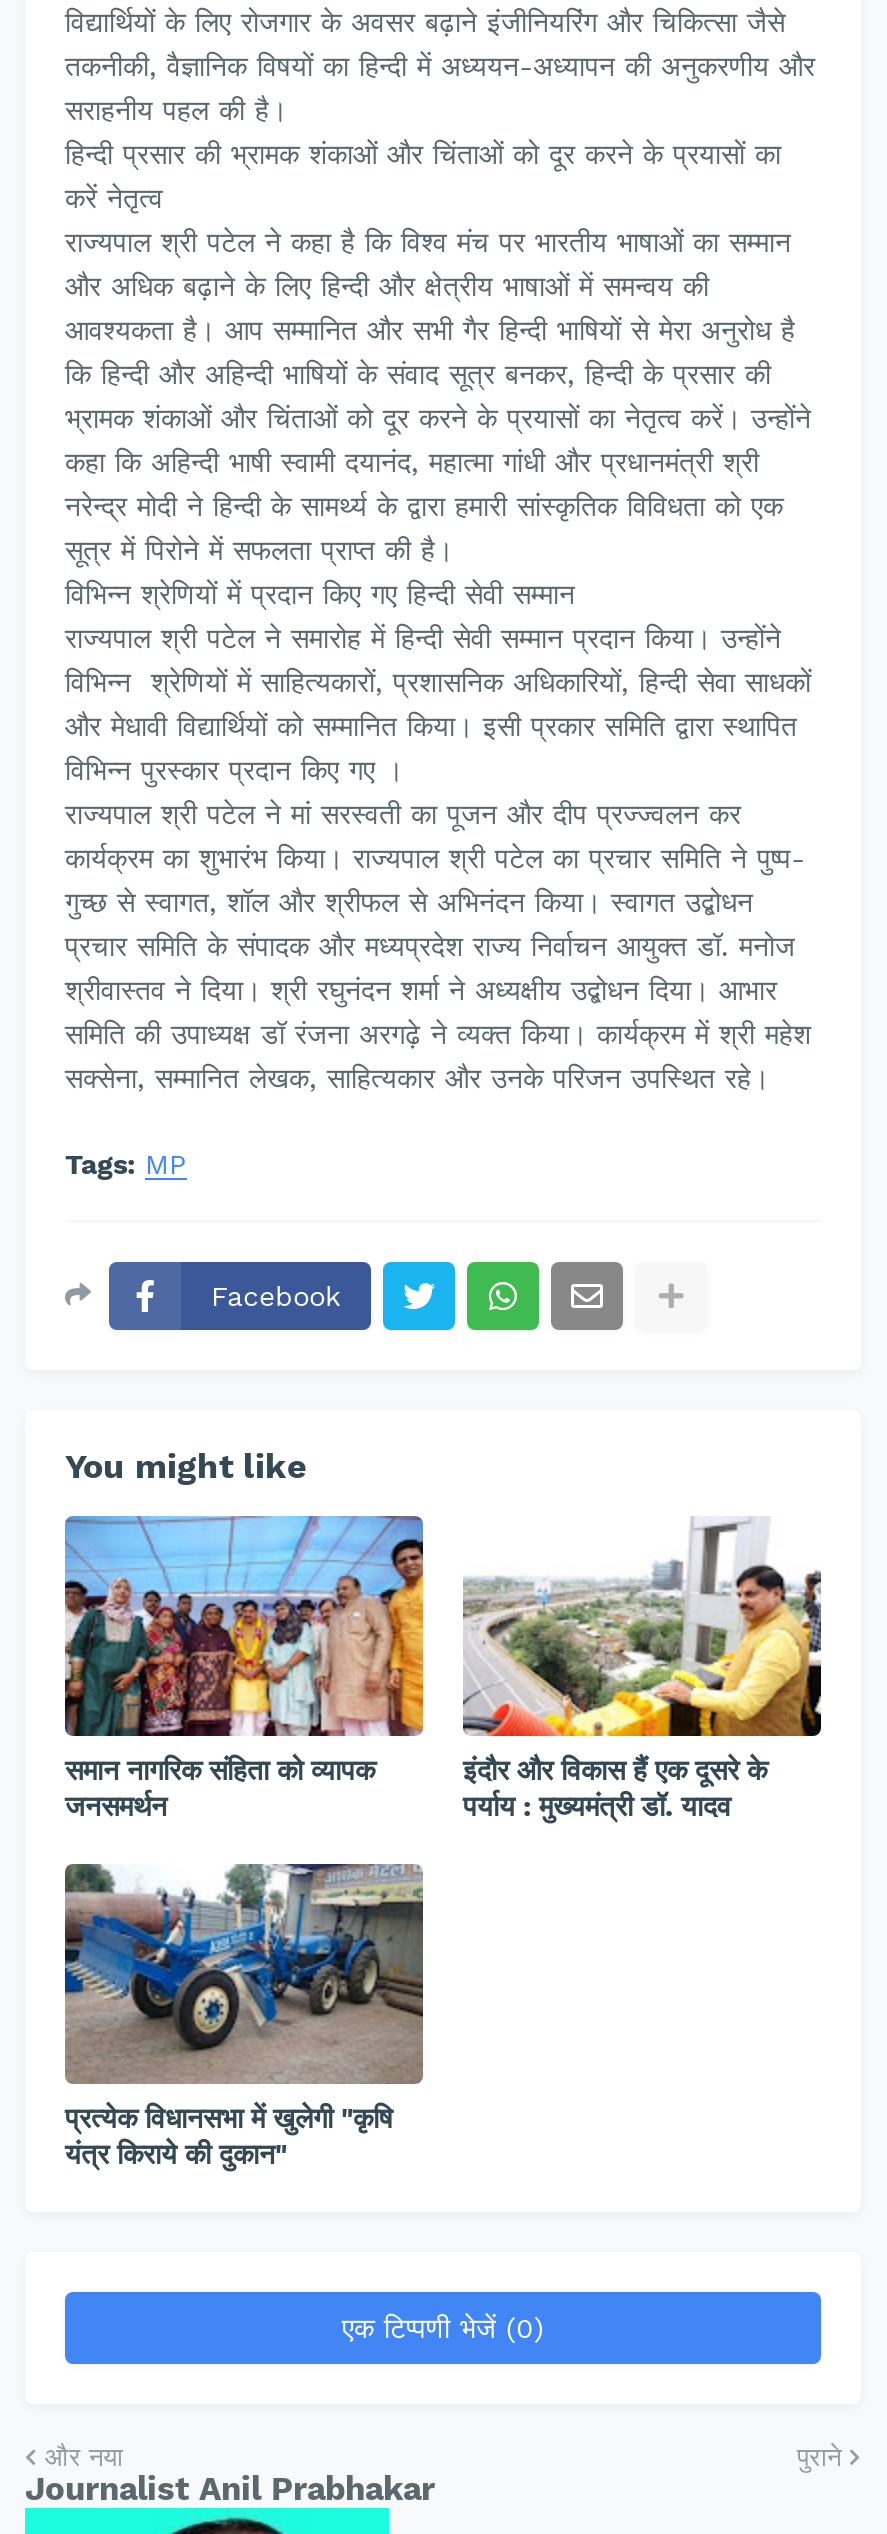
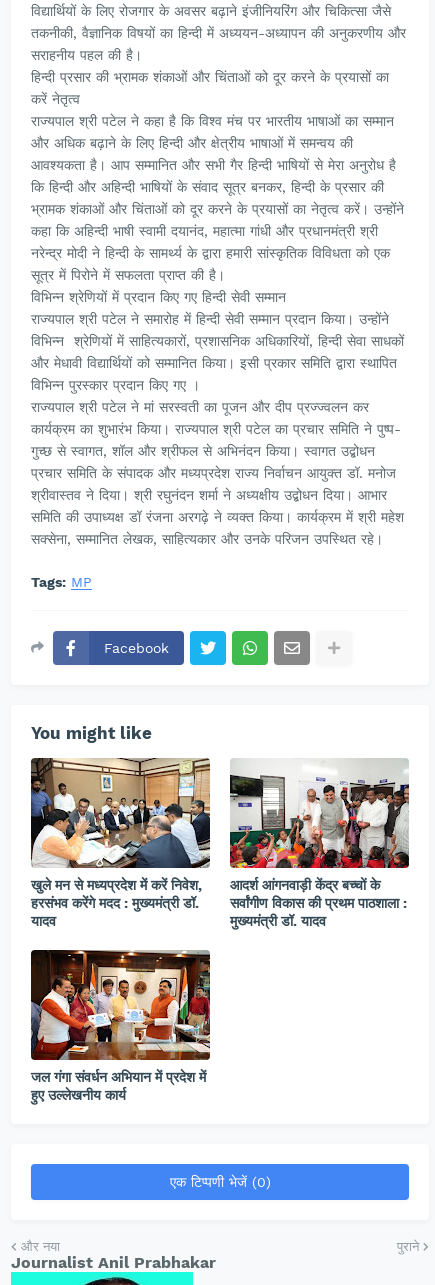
[63,1514,425,1822] [image] | समान नागरिक संहिता को व्यापक | जनसमर्थन -> [30,757,211,929] [image] | खुले मन से मध्यप्रदेश में करें निवेश, | हरसंभव करेंगे मदद : मुख्यमंत्री डॉ. | यादव
[463,1518,821,1822] [image] | इंदौर और विकास हैं एक दूसरे के | पर्याय : मुख्यमंत्री डॉ. यादव -> [229,758,410,929] [image] | आदर्श आंगनवाड़ी केंद्र बच्चों के | सर्वांगीण विकास की प्रथम पाठशाला : | मुख्यमंत्री डॉ. यादव
[63,1864,423,2170] [image] | प्रत्येक विधानसभा में खुलेगी "कृषि | यंत्र किराये की दुकान" -> [30,949,210,1103] [image] | जल गंगा संवर्धन अभियान में प्रदेश में | हुए उल्लेखनीय कार्य

